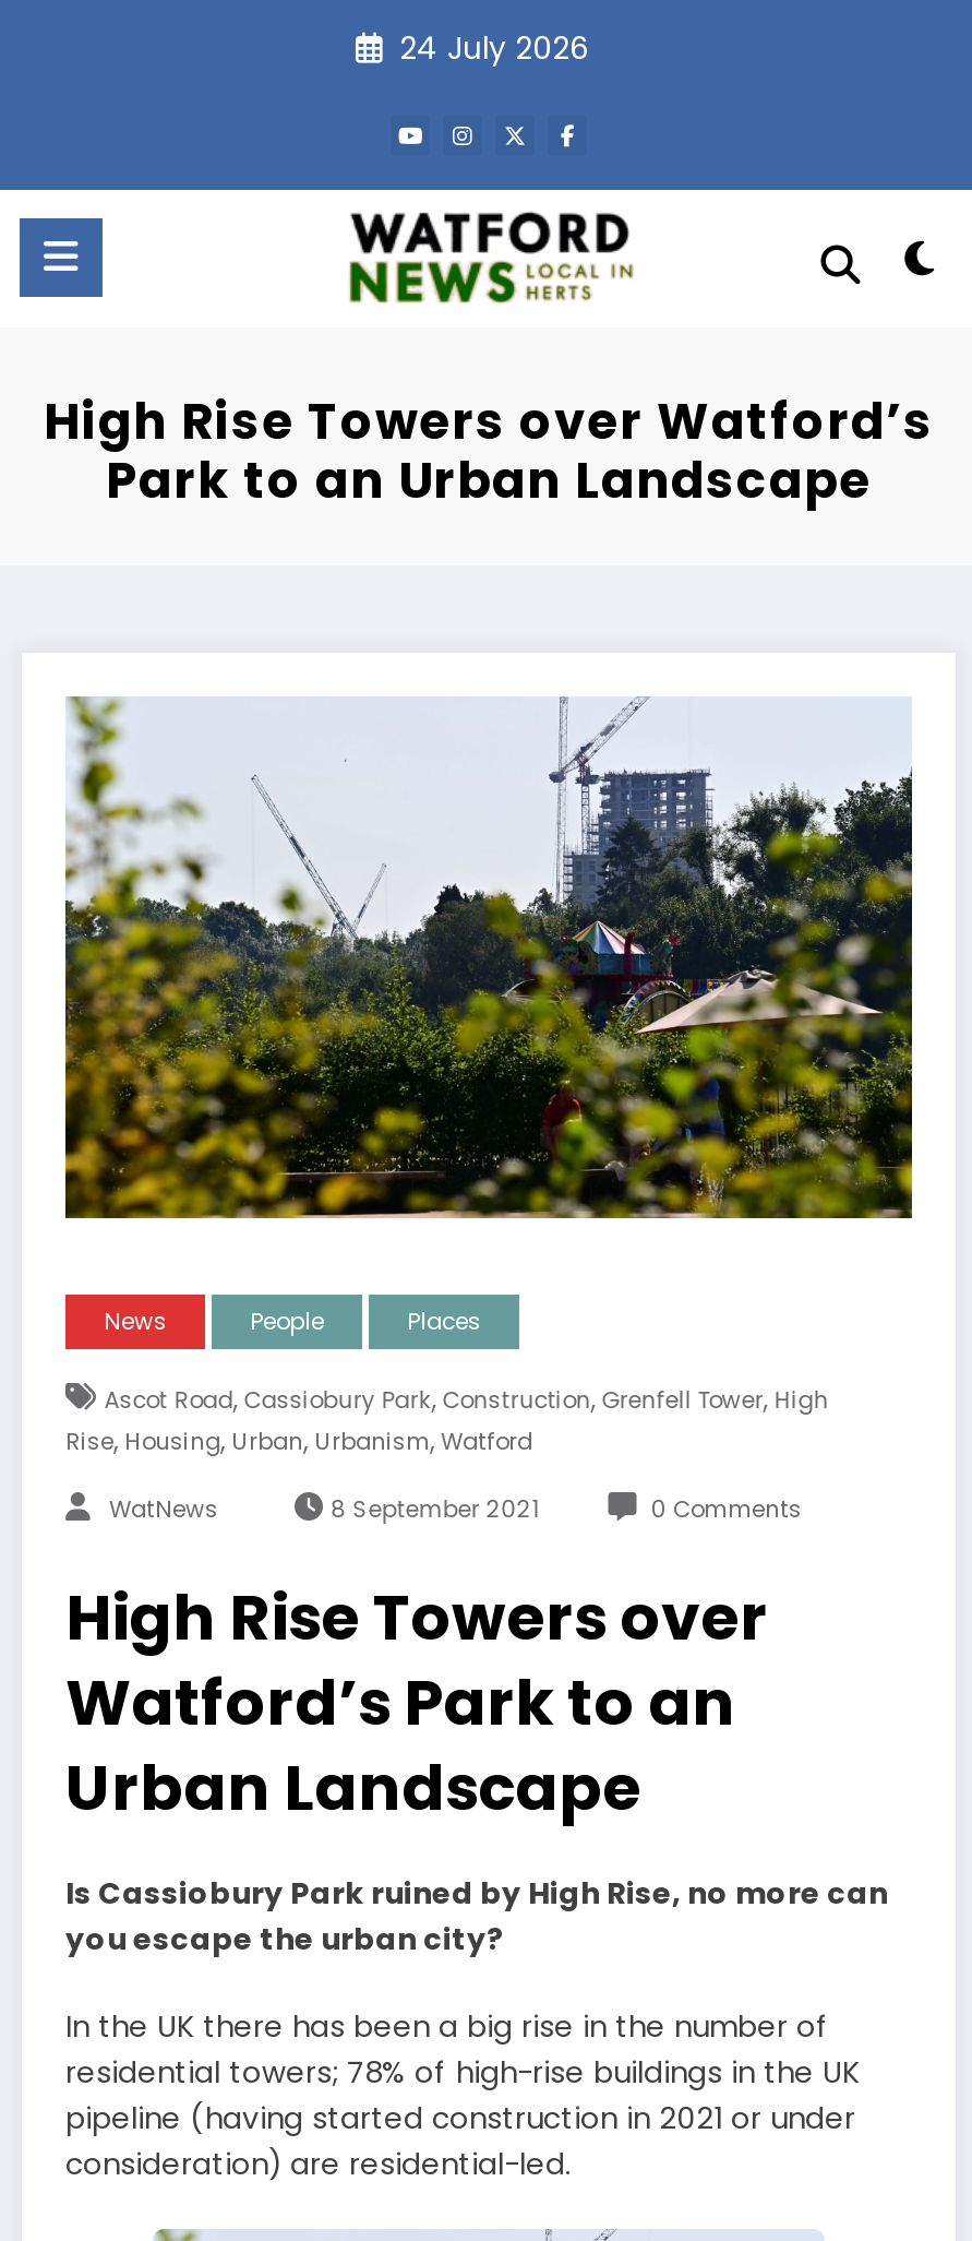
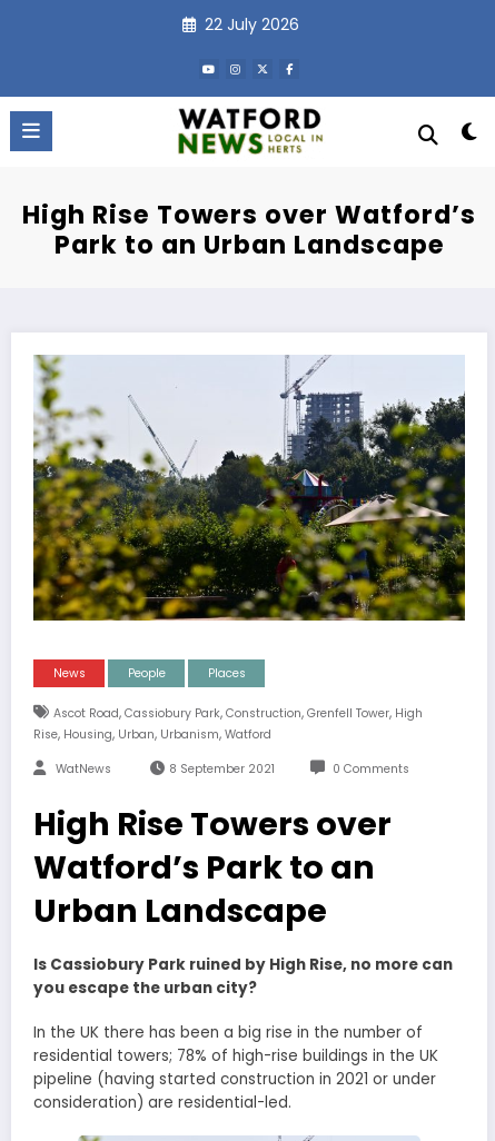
[399,26,589,70] 24 July 2026 -> [205,13,299,36] 22 July 2026

